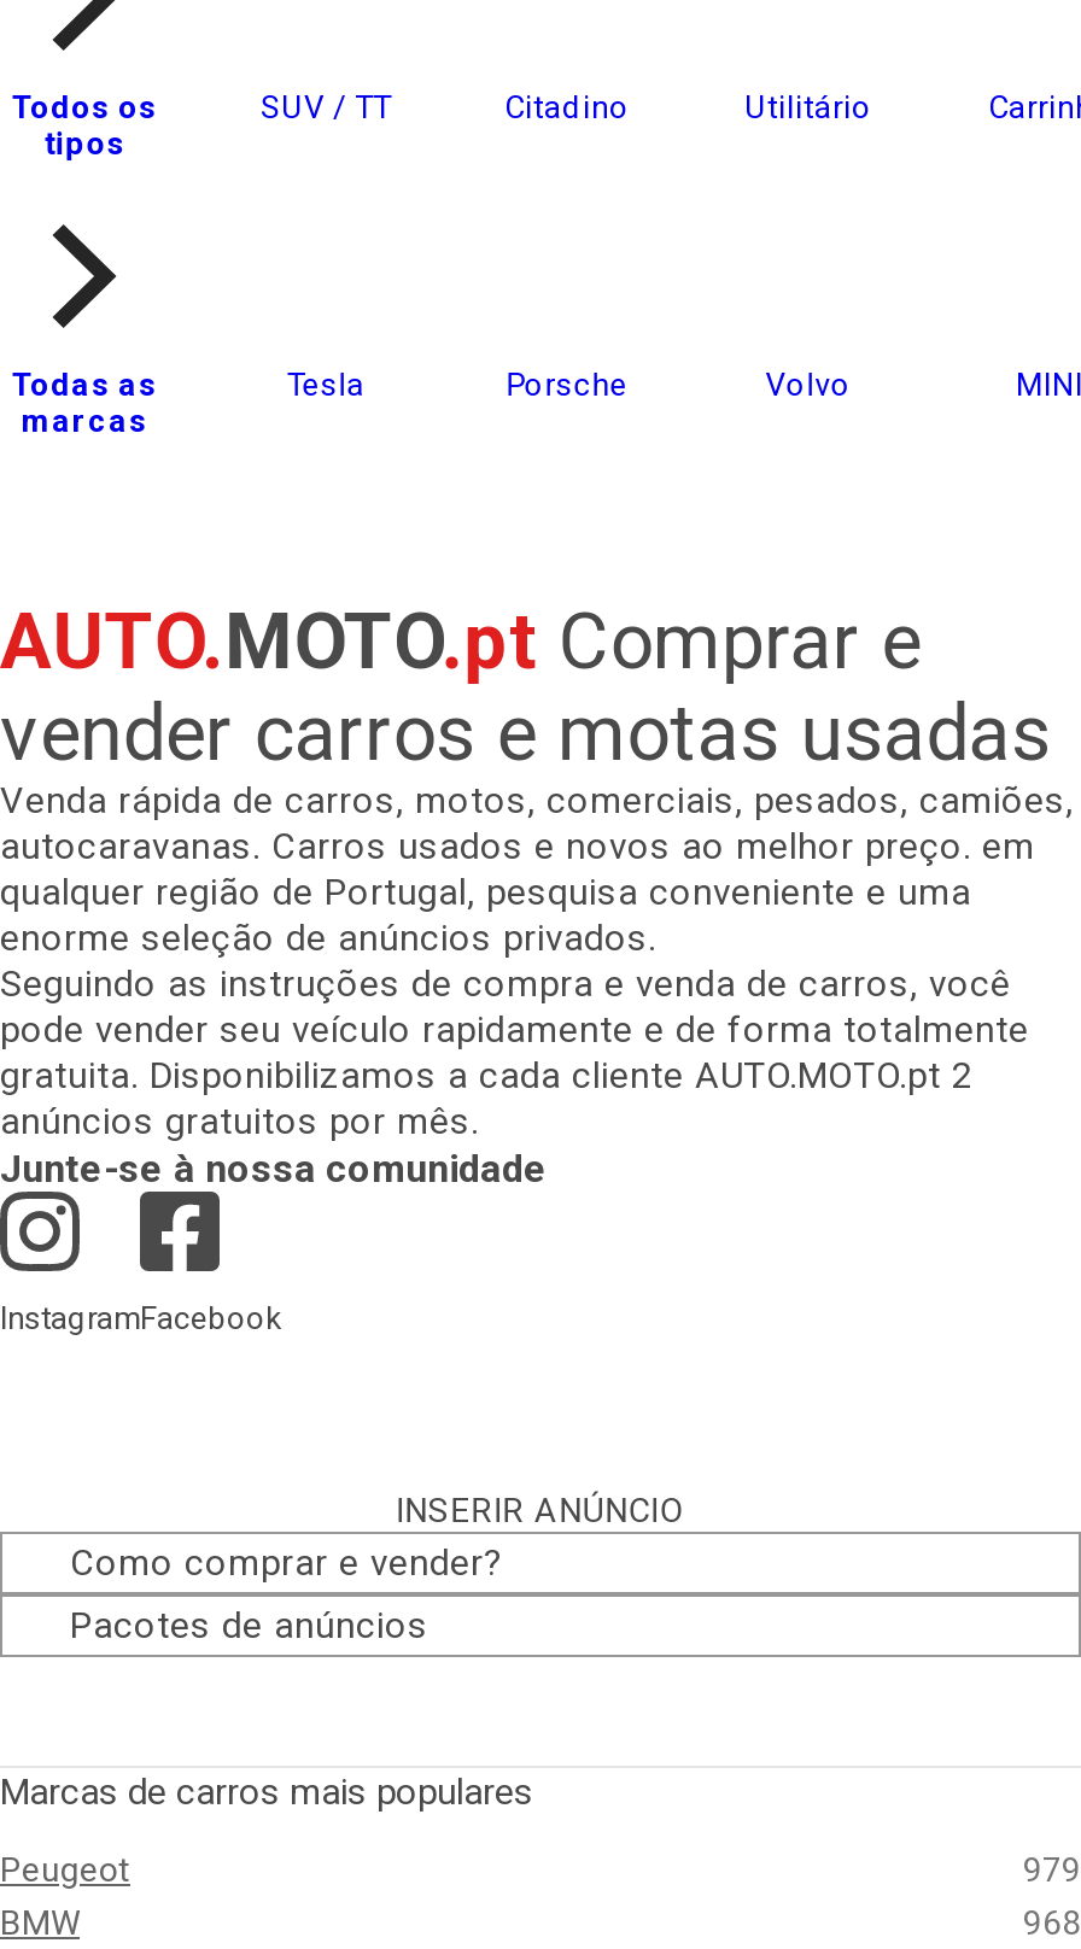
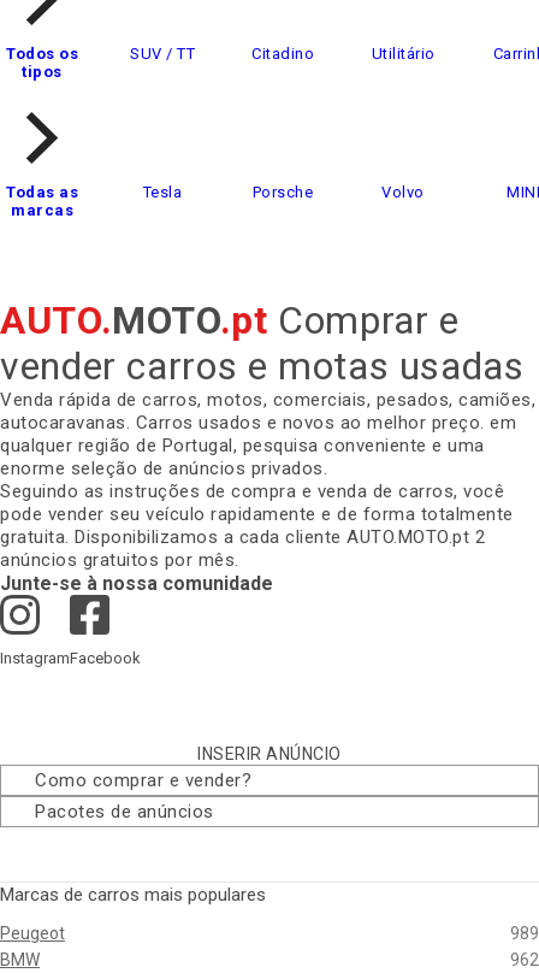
[1023,1850,1081,1889] 979 -> [510,924,539,943] 989
[1023,1903,1081,1942] 968 -> [510,950,539,969] 962

